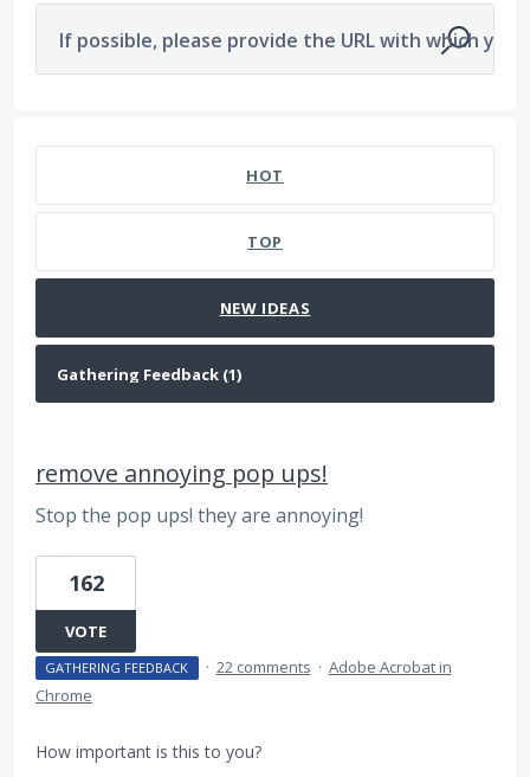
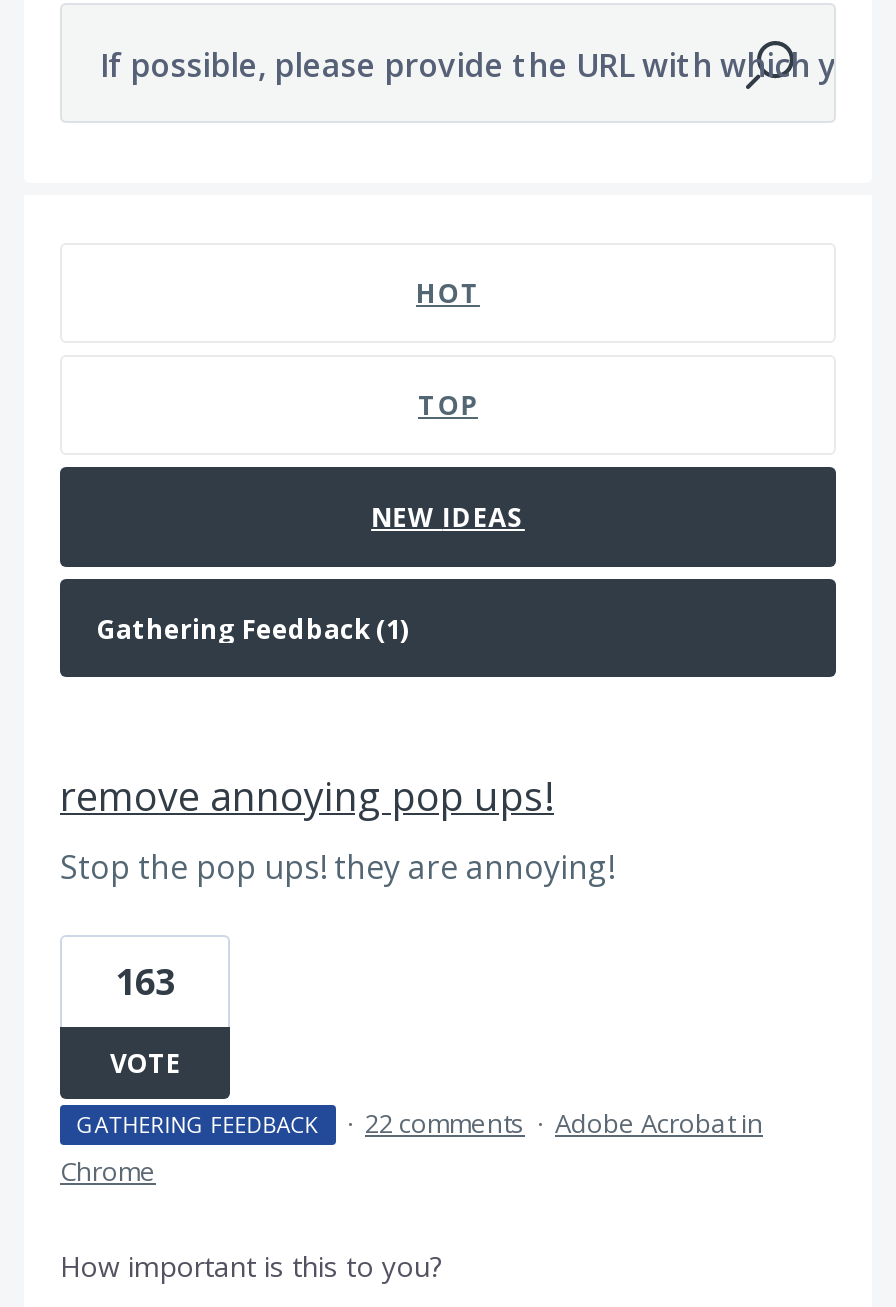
[68,568,104,597] 162 -> [115,956,175,1004] 163

